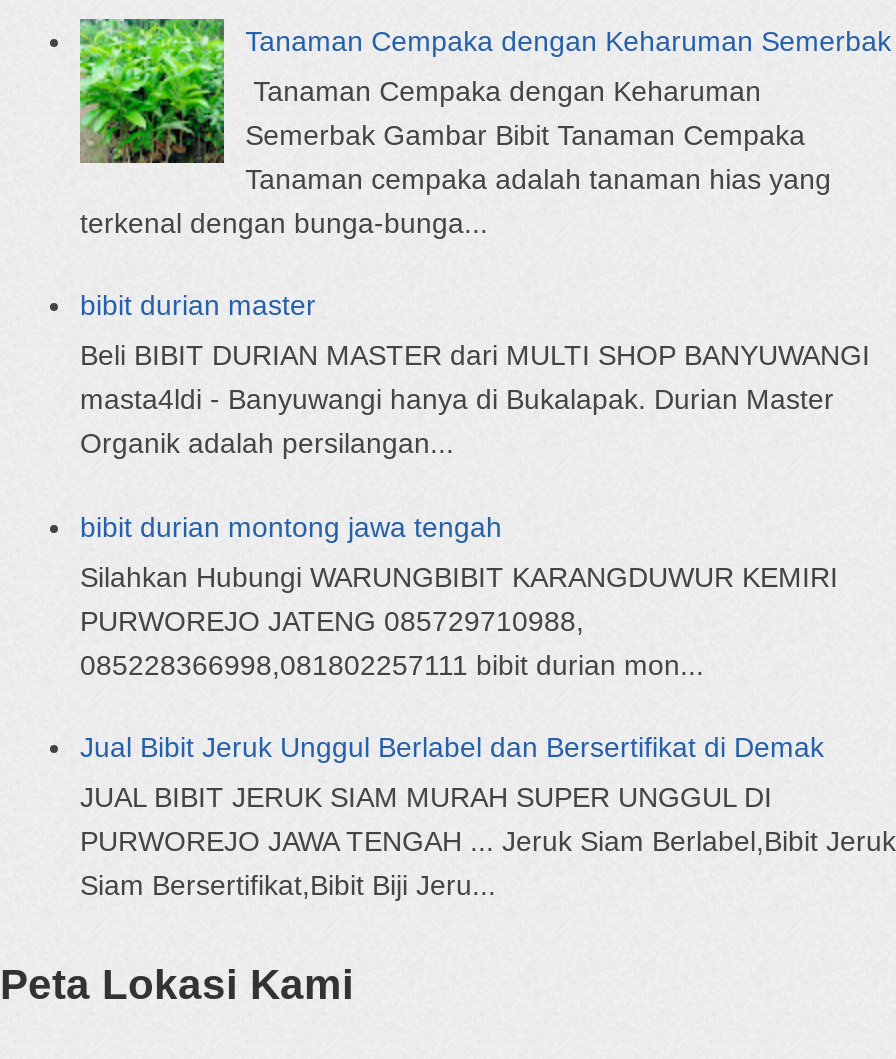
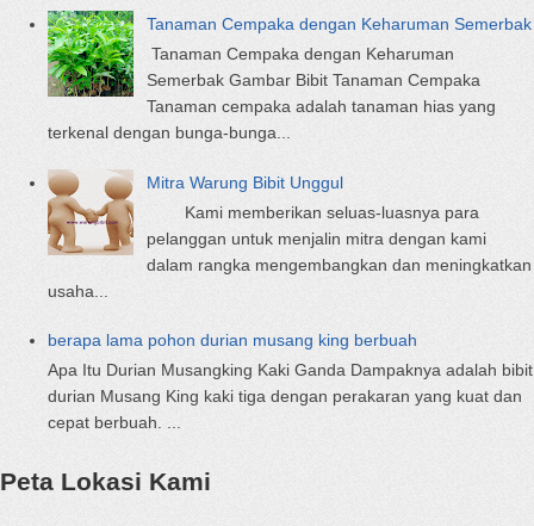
[80,290,896,901] bibit durian master | Beli BIBIT DURIAN MASTER dari MULTI SHOP BANYUWANGI | masta4ldi - Banyuwangi hanya di Bukalapak. Durian Master | Organik adalah persilangan... | bibit durian montong jawa tengah | Silahkan Hubungi WARUNGBIBIT KARANGDUWUR KEMIRI | PURWOREJO JATENG 085729710988, | 085228366998,081802257111 bibit durian mon... | Jual Bibit Jeruk Unggul Berlabel dan Bersertifikat di Demak | JUAL BIBIT JERUK SIAM MURAH SUPER UNGGUL DI | PURWOREJO JAWA TENGAH ... Jeruk Siam Berlabel,Bibit Jeruk | Siam Bersertifikat,Bibit Biji Jeru... -> [48,173,533,432] Mitra Warung Bibit Unggul | Kami memberikan seluas-luasnya para | pelanggan untuk menjalin mitra dengan kami | dalam rangka mengembangkan dan meningkatkan | usaha... | berapa lama pohon durian musang king berbuah | Apa Itu Durian Musangking Kaki Ganda Dampaknya adalah bibit | durian Musang King kaki tiga dengan perakaran yang kuat dan | cepat berbuah. ...

